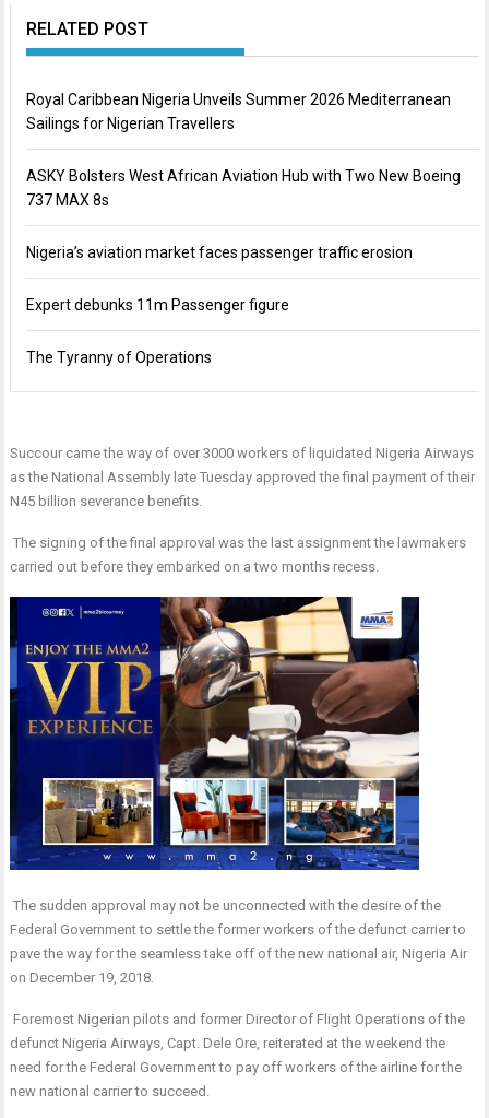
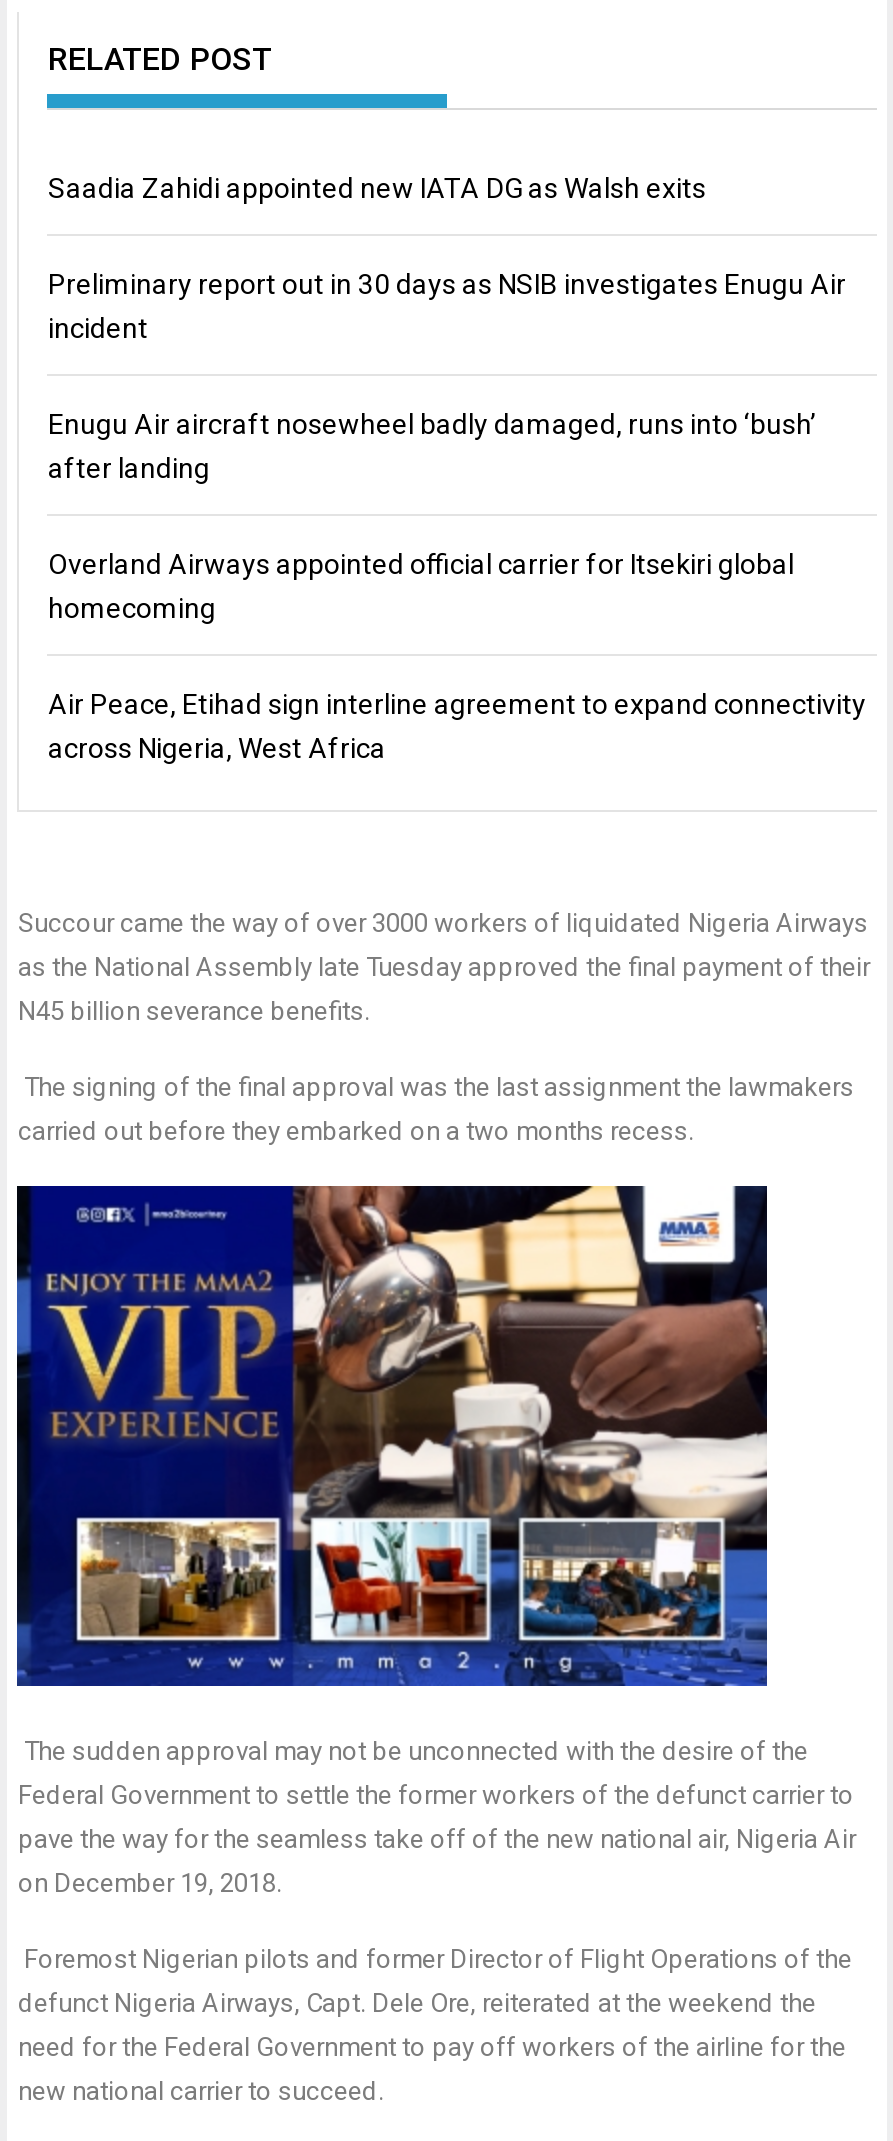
[27,91,451,132] Royal Caribbean Nigeria Unveils Summer 2026 Mediterranean | Sailings for Nigerian Travellers -> [48,172,706,204] Saadia Zahidi appointed new IATA DG as Walsh exits
[27,167,461,209] ASKY Bolsters West African Aviation Hub with Two New Boeing | 737 MAX 8s -> [48,268,846,344] Preliminary report out in 30 days as NSIB investigates Enugu Air | incident
[27,244,413,261] Nigeria’s aviation market faces passenger traffic erosion -> [48,408,816,484] Enugu Air aircraft nosewheel badly damaged, runs into ‘bush’ | after landing
[27,296,290,314] Expert debunks 11m Passenger figure -> [48,548,794,624] Overland Airways appointed official carrier for Itsekiri global | homecoming
[27,349,212,366] The Tyranny of Operations -> [48,688,866,764] Air Peace, Etihad sign interline agreement to expand connectivity | across Nigeria, West Africa

